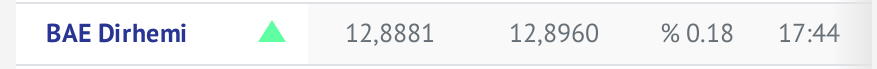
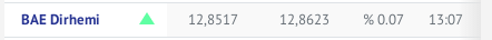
[345,16,435,50] 12,8881 -> [188,10,238,29] 12,8517
[509,16,599,50] 12,8960 -> [279,10,329,29] 12,8623
[660,16,734,50] % 0.18 -> [363,10,404,29] % 0.07
[778,16,840,50] 17:44 -> [429,10,463,29] 13:07

